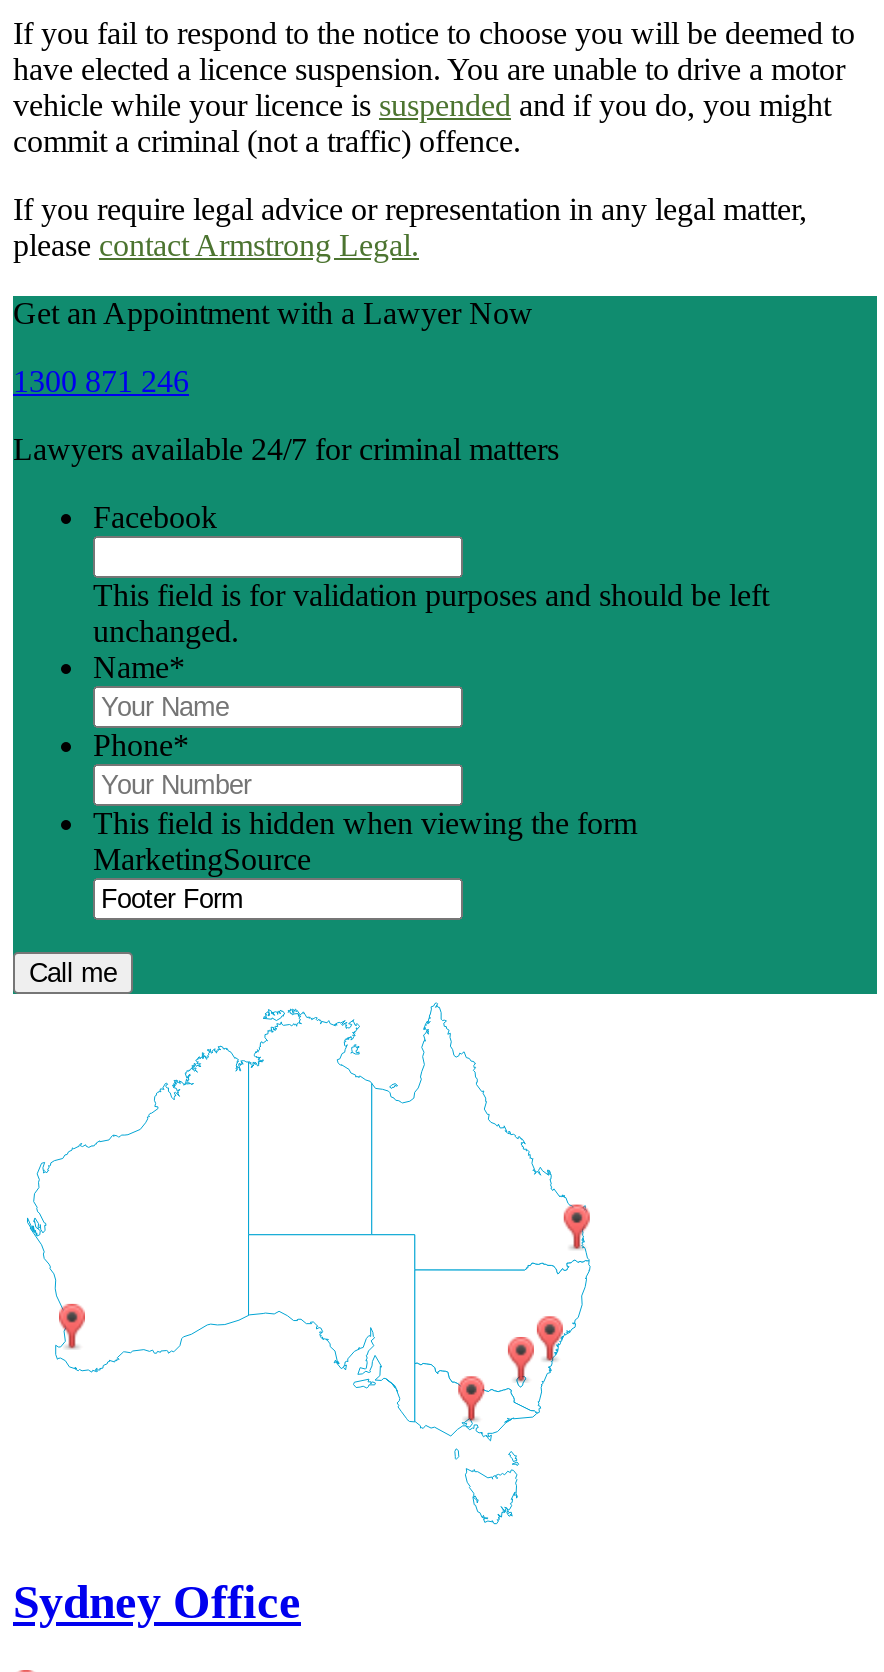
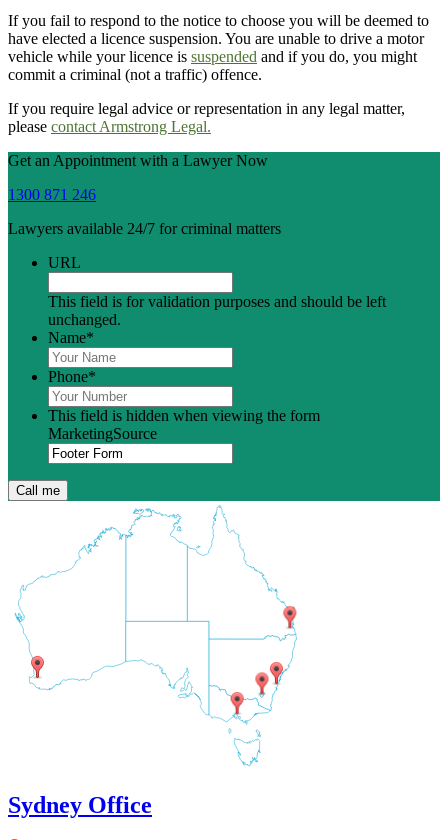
[93,500,217,534] Facebook -> [48,254,81,271] URL

